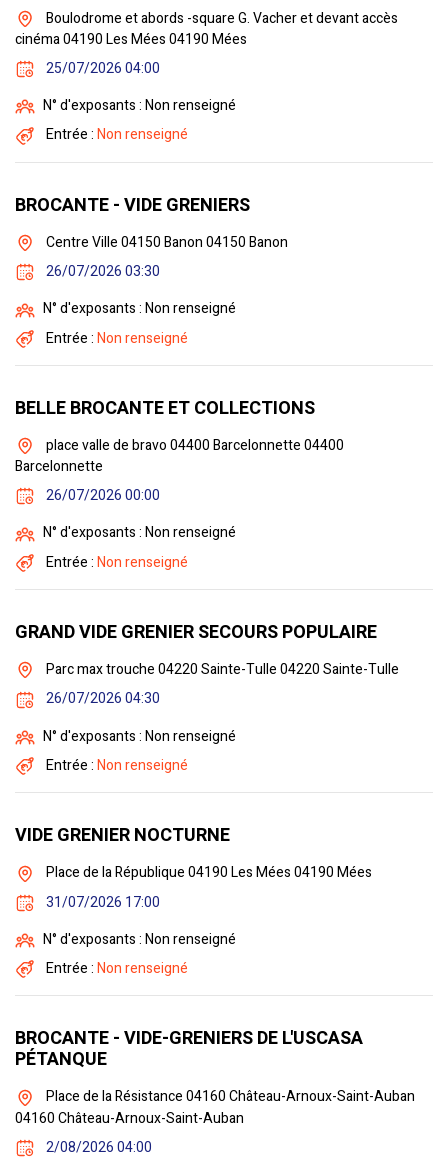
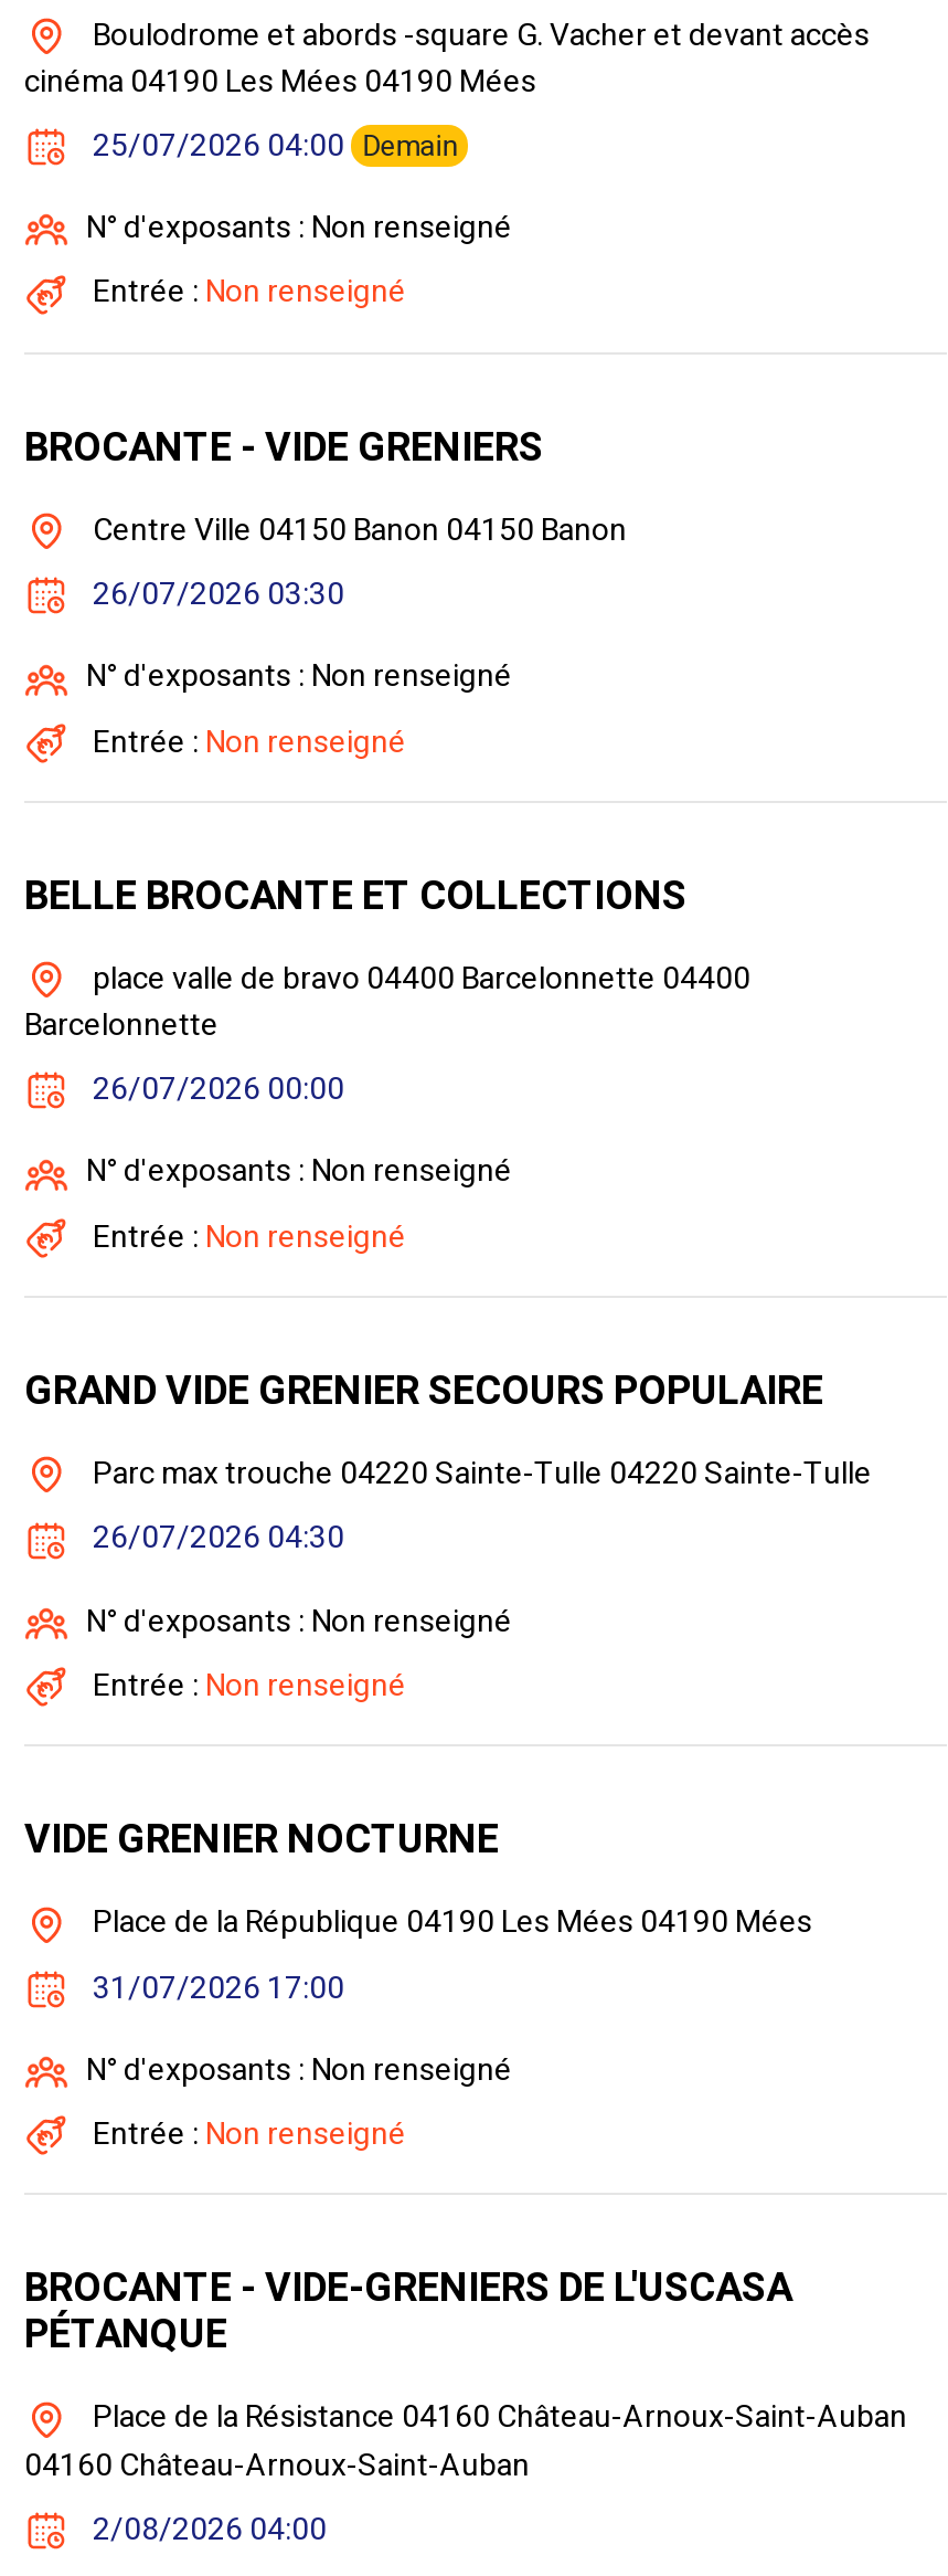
[46,58,160,79] 25/07/2026 04:00 -> [93,122,457,169] 25/07/2026 04:00 Demain

